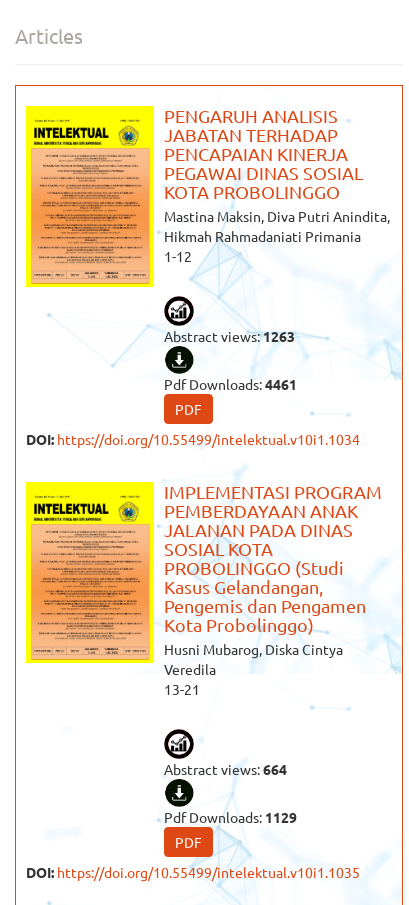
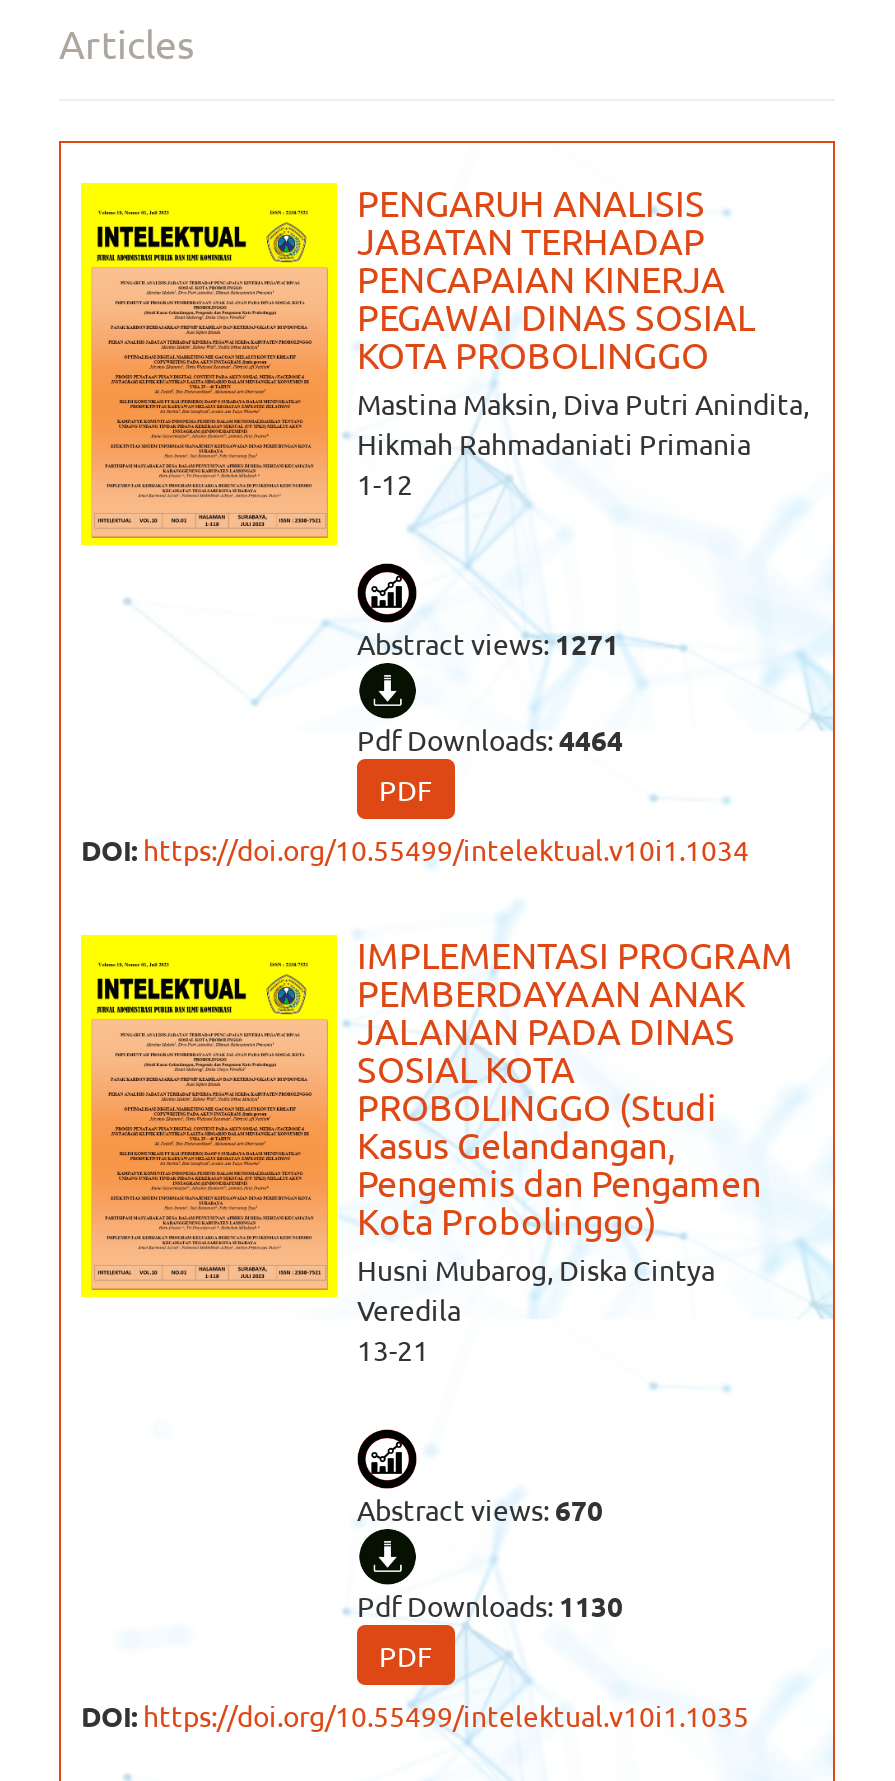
[164,327,295,345] Abstract views: 1263 -> [357,625,619,661] Abstract views: 1271
[164,375,297,393] Pdf Downloads: 4461 -> [357,721,623,757] Pdf Downloads: 4464
[164,760,287,778] Abstract views: 664 -> [357,1491,603,1527] Abstract views: 670
[164,808,297,826] Pdf Downloads: 1129 -> [357,1587,623,1623] Pdf Downloads: 1130

